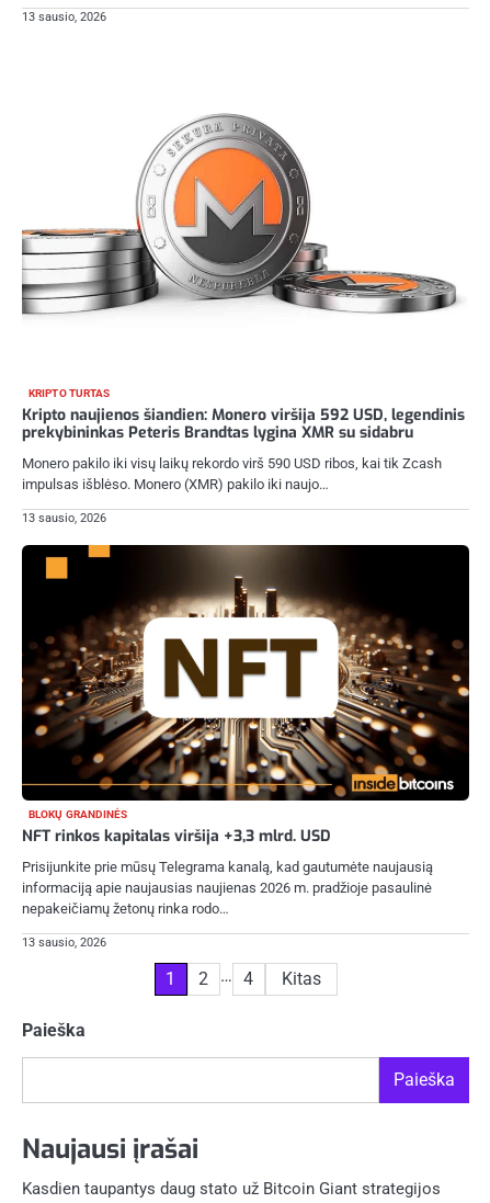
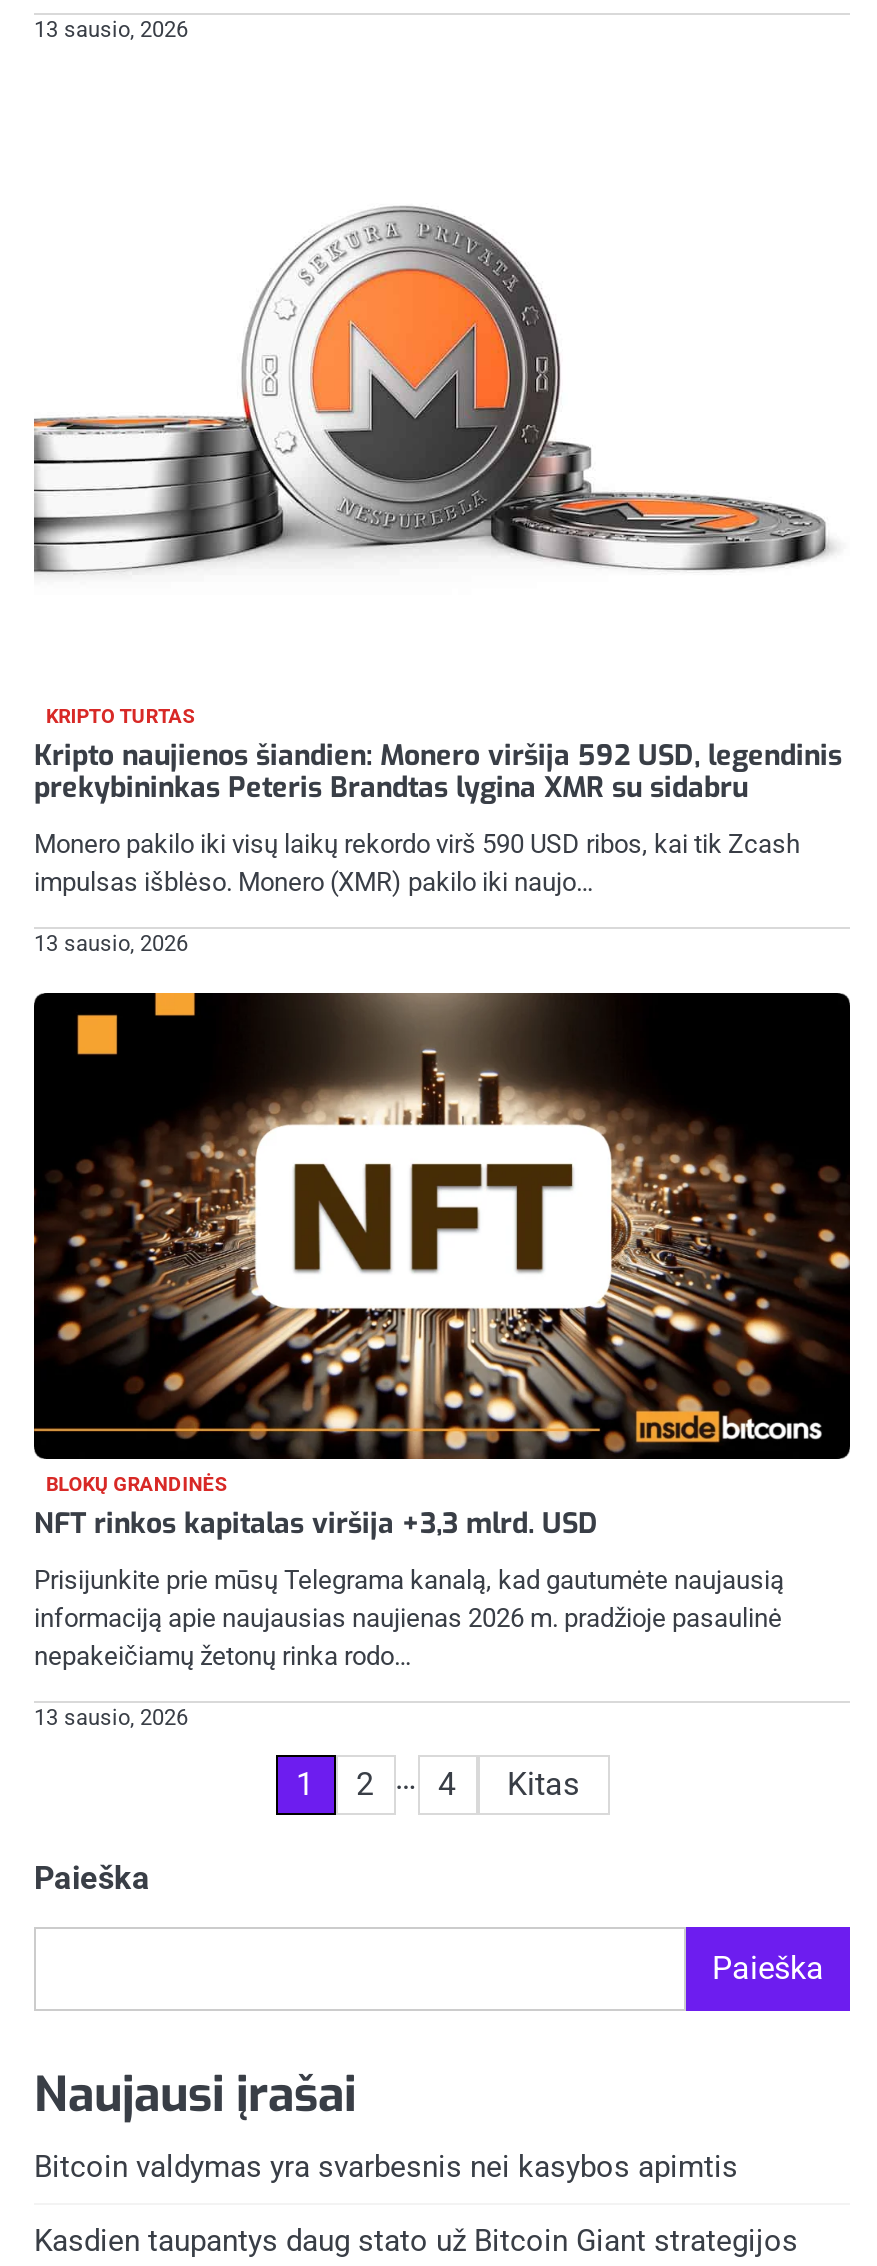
none -> [34,2148,738,2184] Bitcoin valdymas yra svarbesnis nei kasybos apimtis

